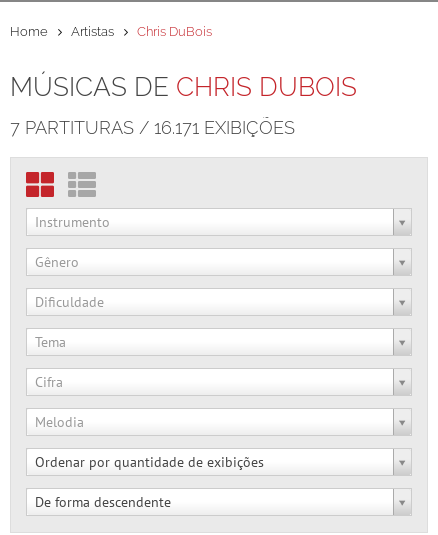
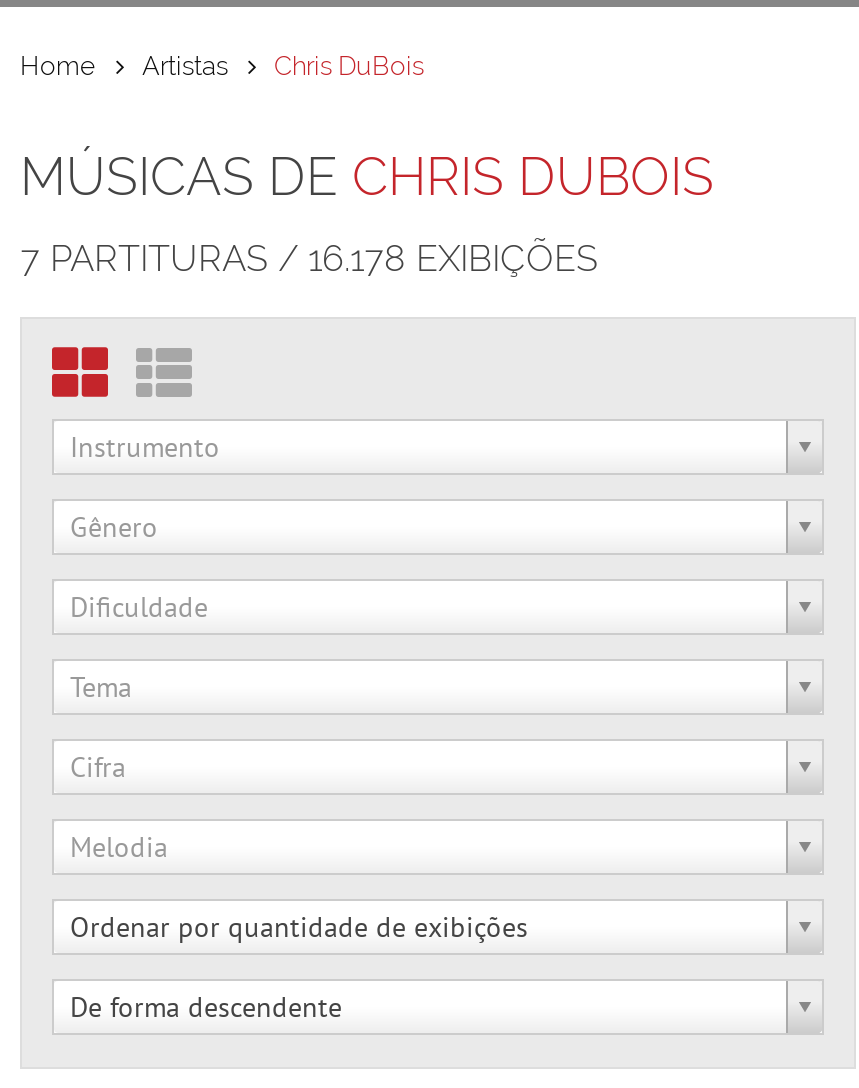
[10,117,295,138] 7 PARTITURAS / 16.171 EXIBIÇÕES -> [20,237,598,279] 7 PARTITURAS / 16.178 EXIBIÇÕES

